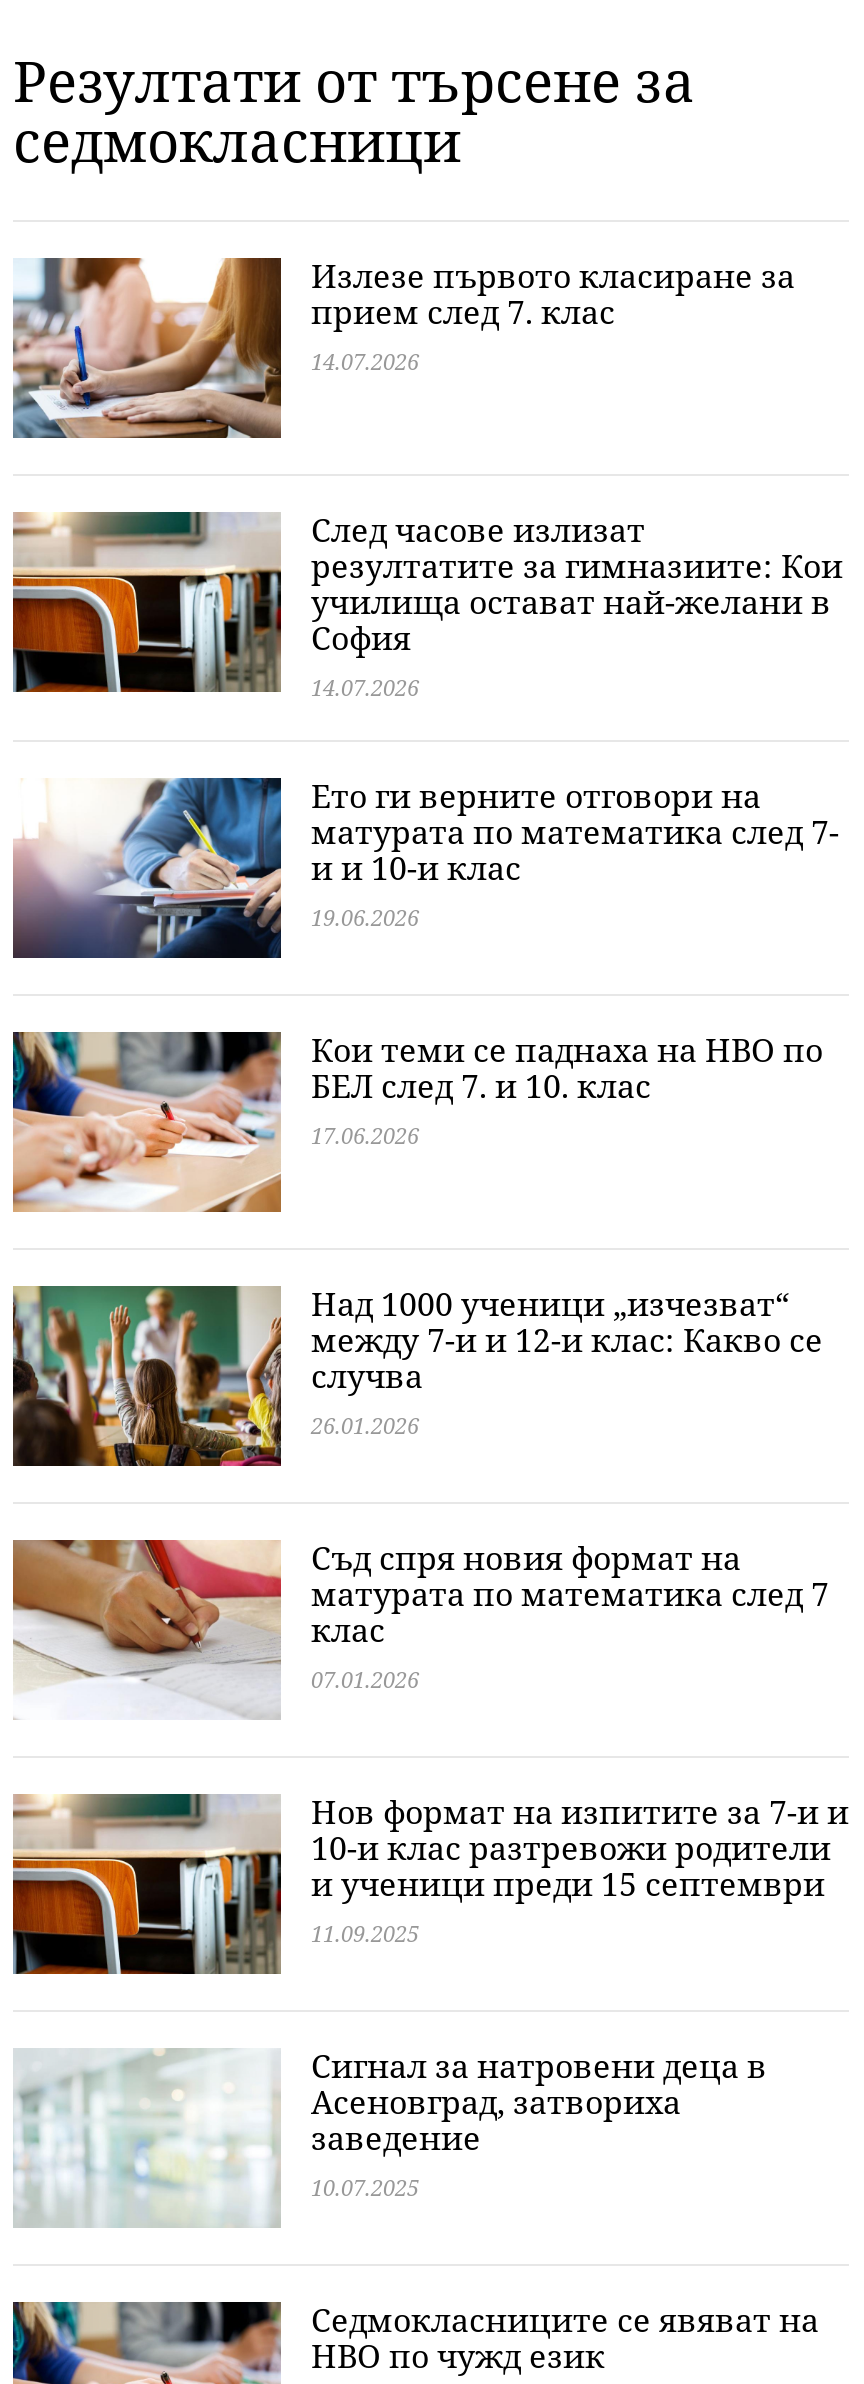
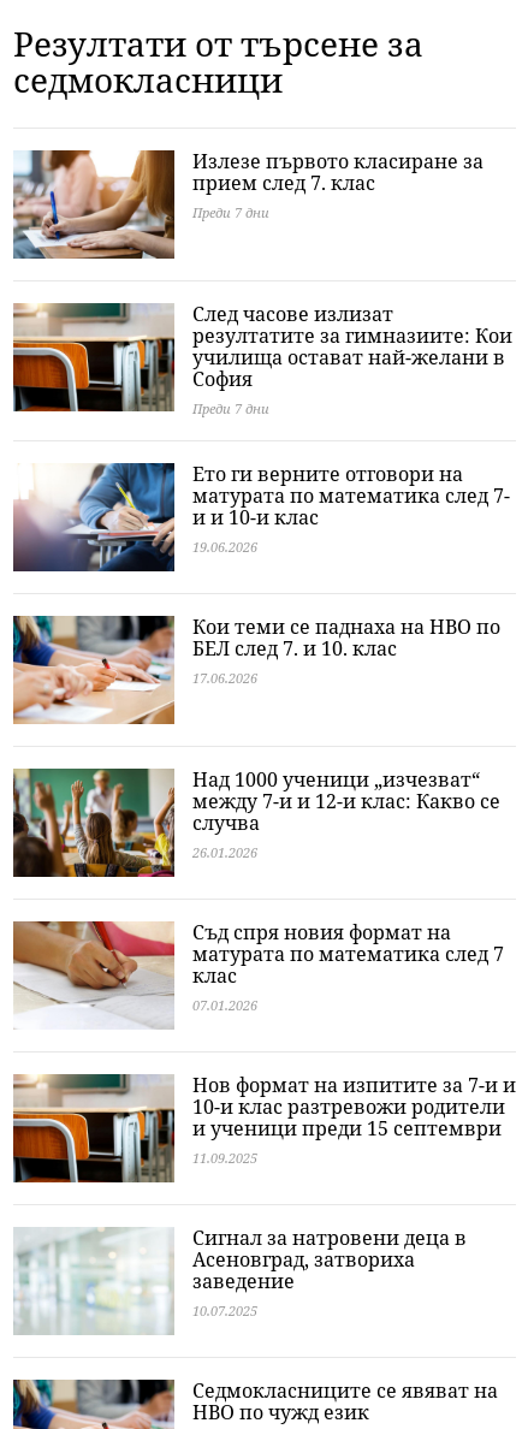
[311,346,419,376] 14.07.2026 -> [192,203,269,221] Преди 7 дни
[311,672,419,702] 14.07.2026 -> [192,399,269,417] Преди 7 дни

